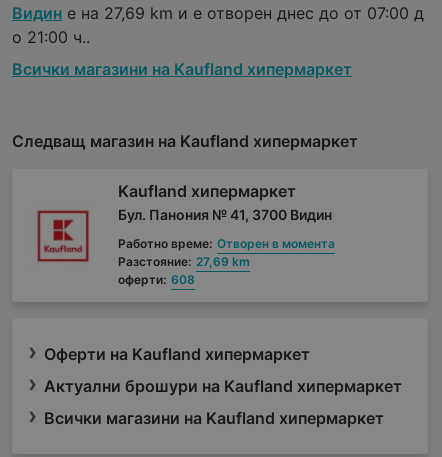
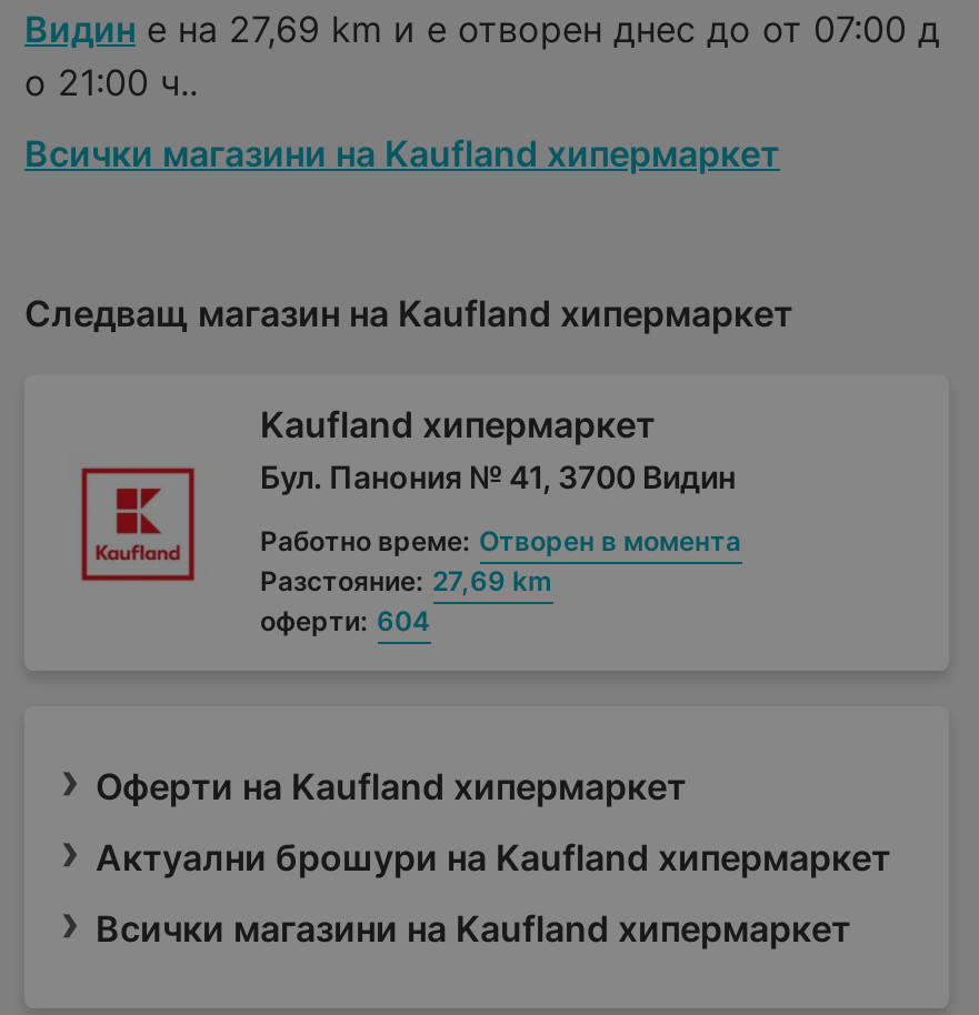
[118,272,194,287] оферти: 608 -> [260,603,430,637] оферти: 604

